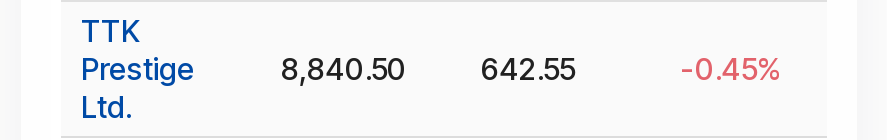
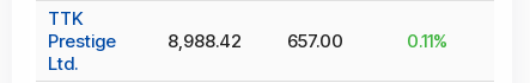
[281,50,407,88] 8,840.50 -> [167,30,242,52] 8,988.42
[481,50,575,88] 642.55 -> [287,30,343,52] 657.00
[681,50,781,88] -0.45% -> [407,30,447,52] 0.11%

